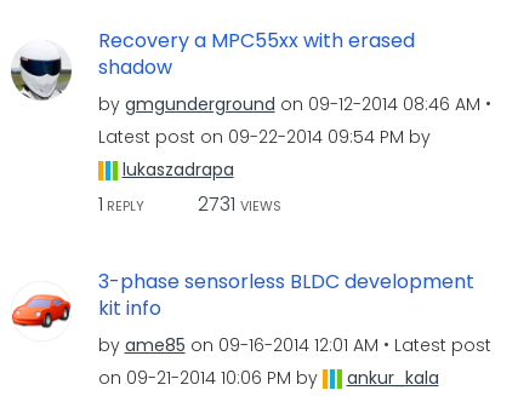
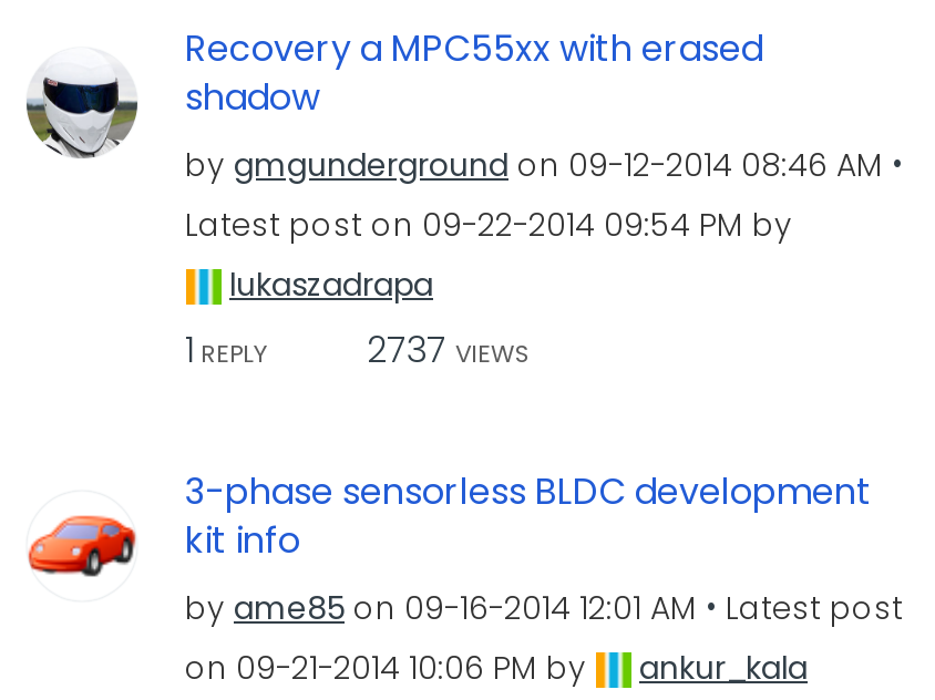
[98,190,281,218] 1 REPLY 2731 VIEWS -> [185,323,531,374] 1 REPLY 2737 VIEWS

